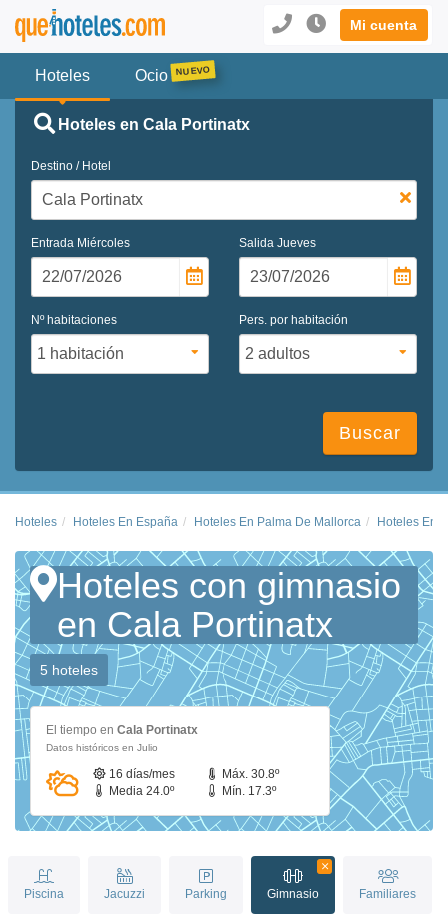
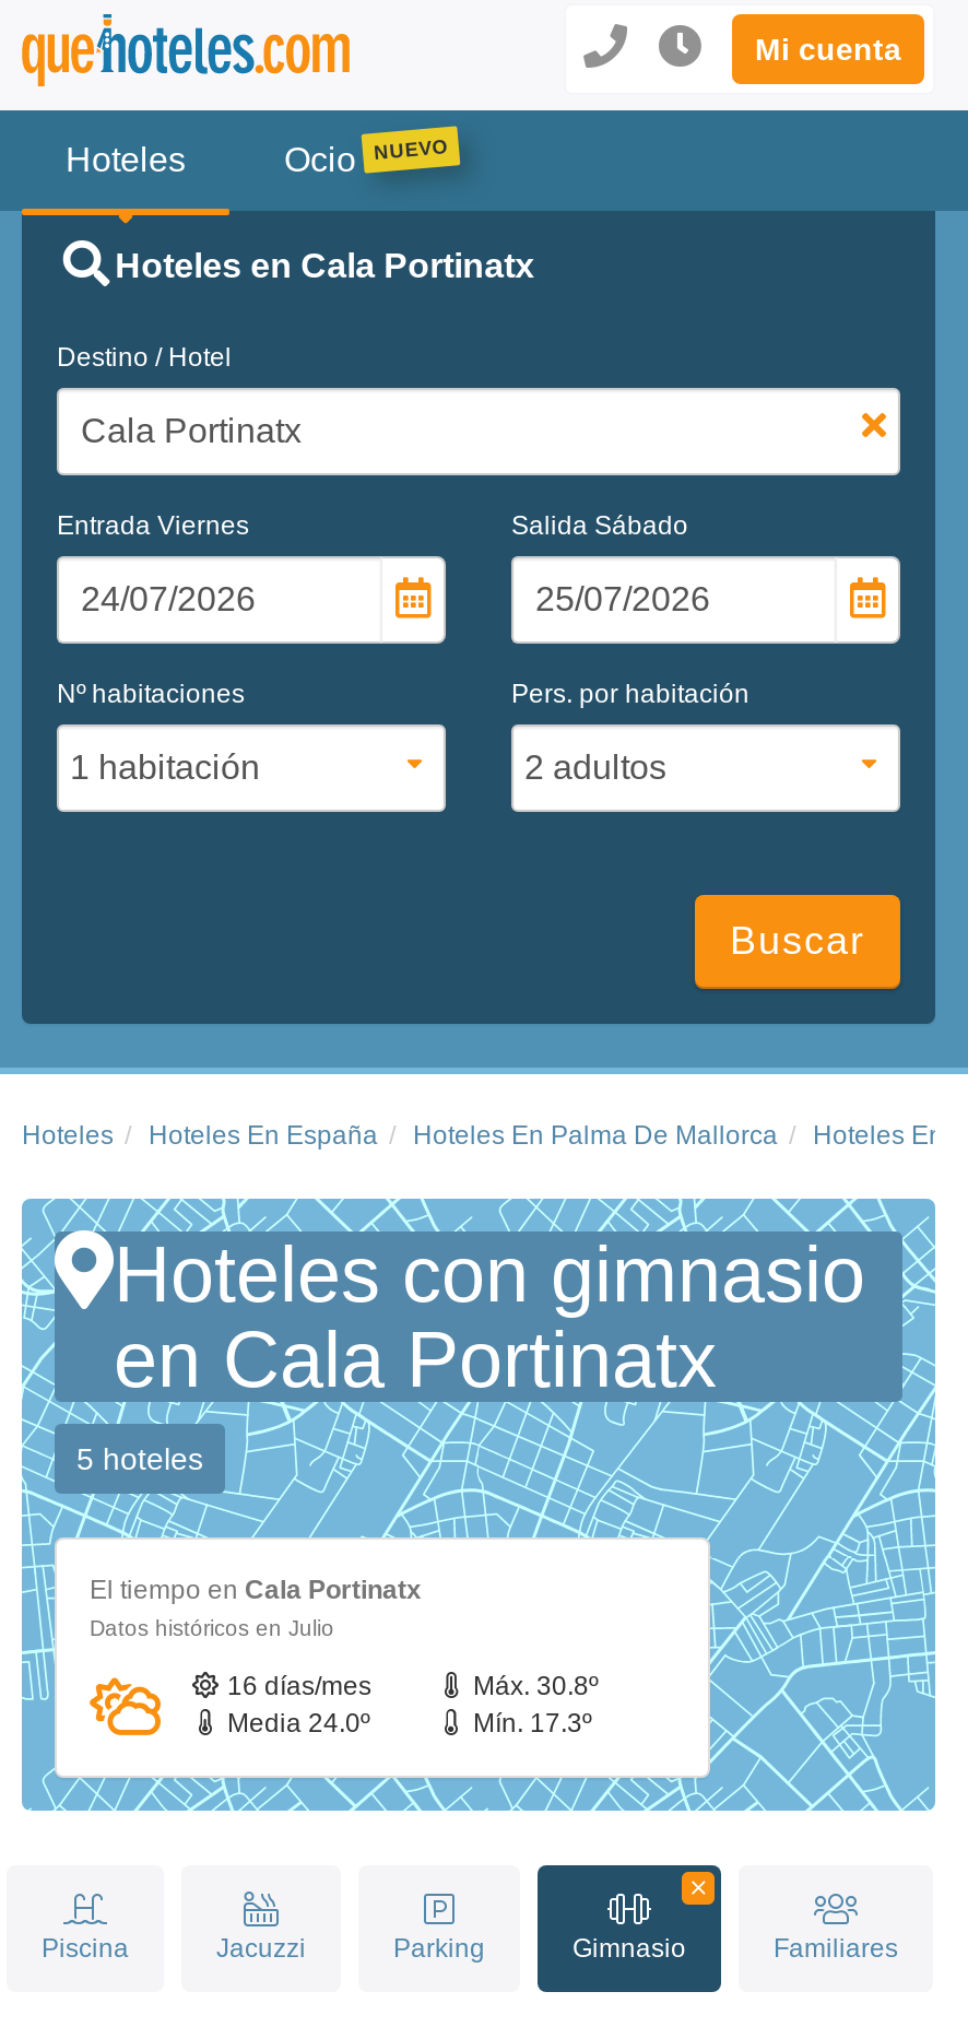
[31,236,130,250] Entrada Miércoles -> [57,509,249,540] Entrada Viernes
[239,236,316,250] Salida Jueves -> [511,509,688,540] Salida Sábado

